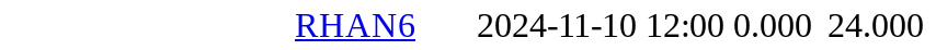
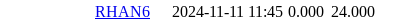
[295,7,924,44] RHAN6 2024-11-10 12:00 0.000 24.000 -> [95,3,375,20] RHAN6 2024-11-11 11:45 0.000 24.000

